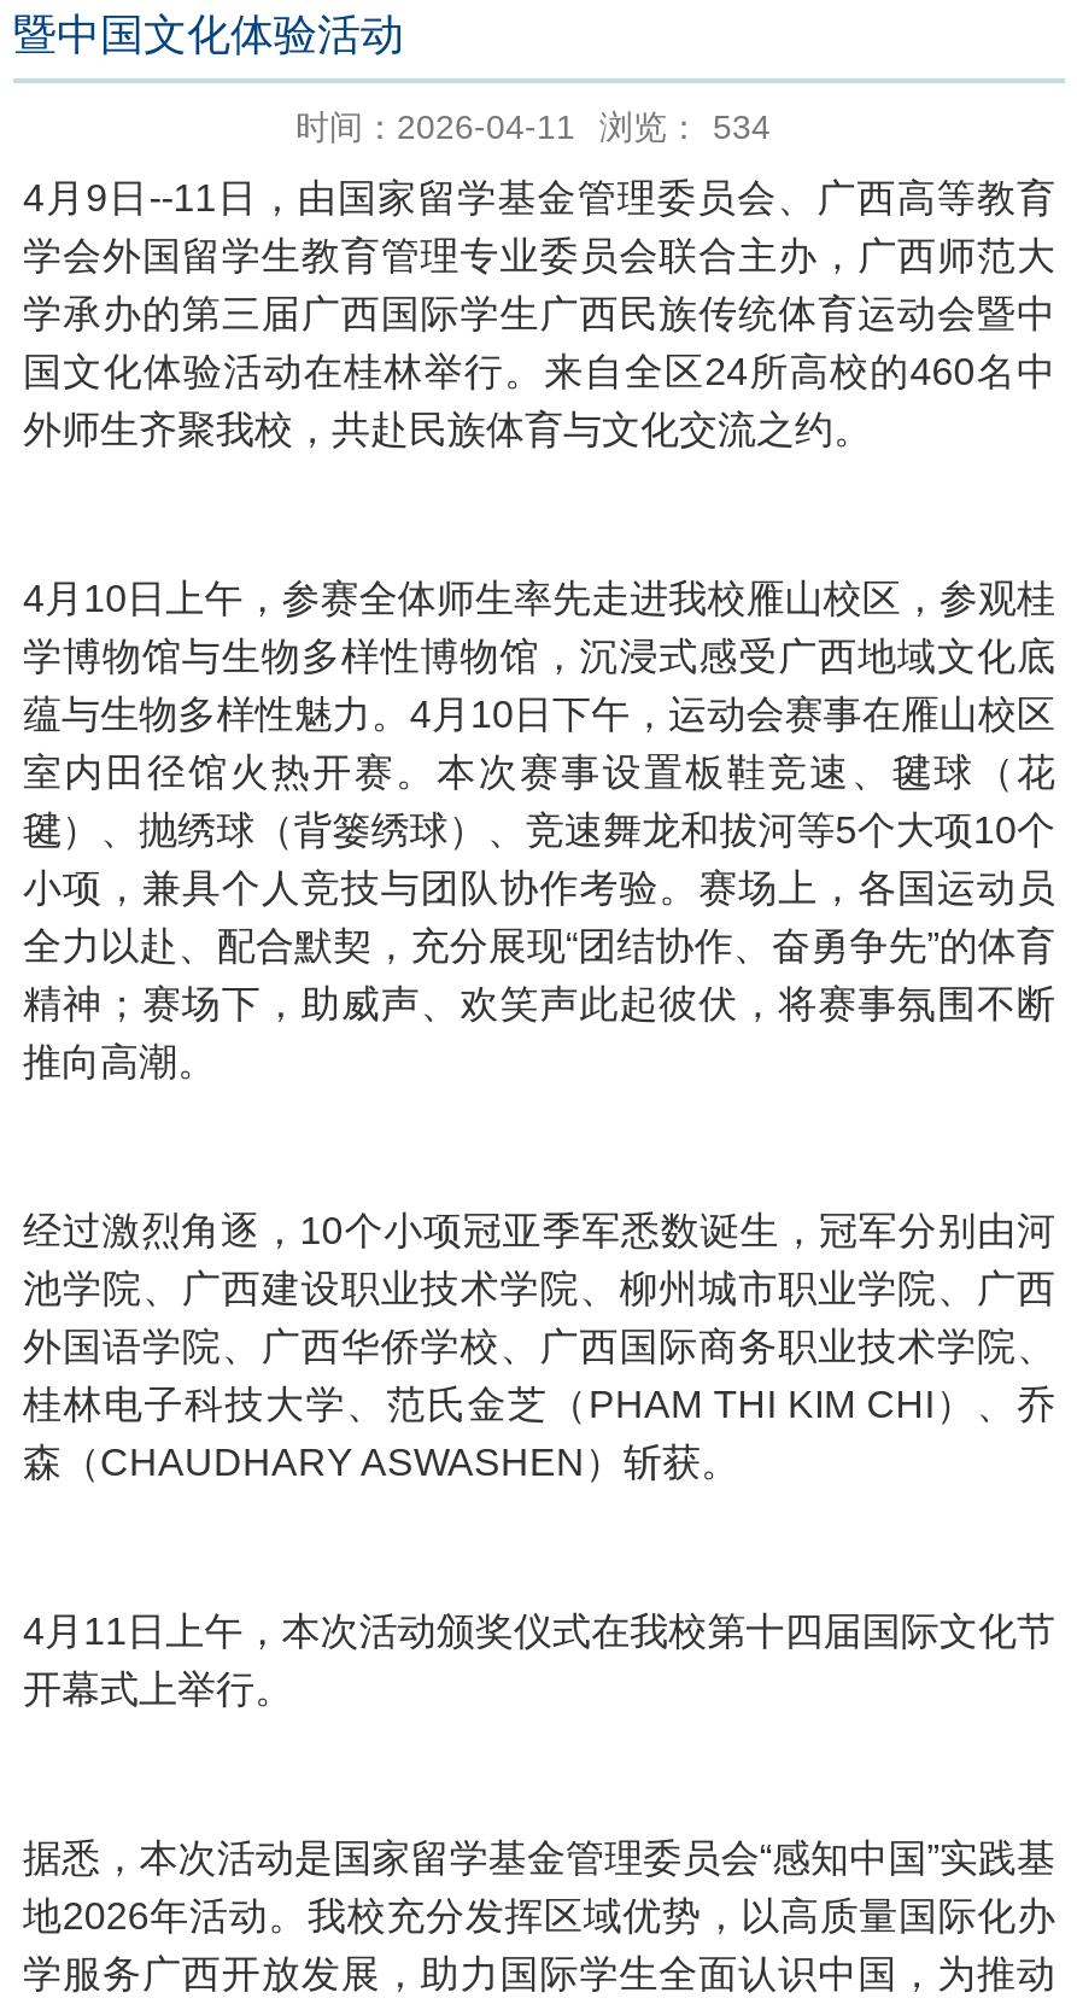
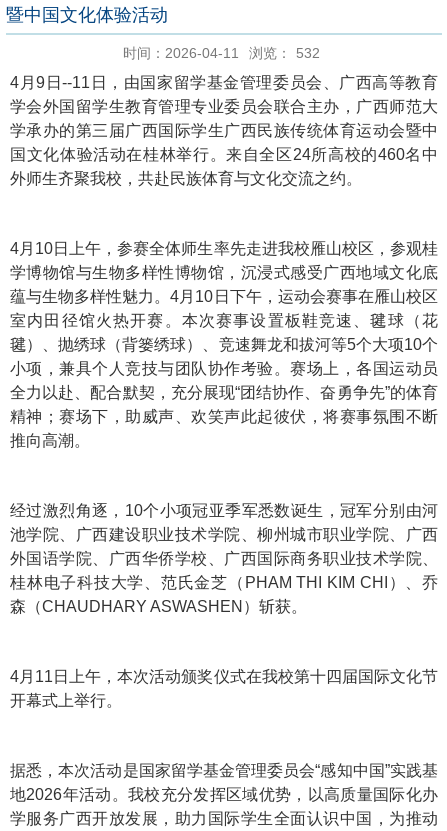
[295,107,771,146] 时间：2026-04-11 浏览： 534 -> [123,45,320,61] 时间：2026-04-11 浏览： 532

